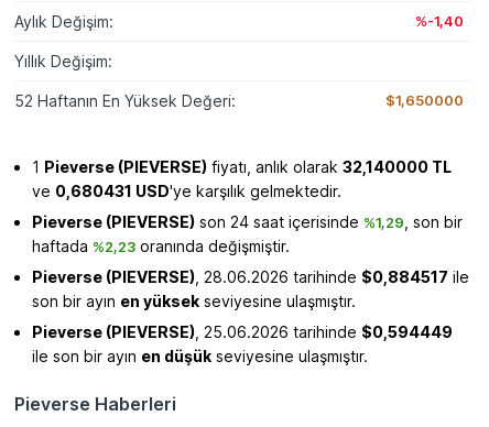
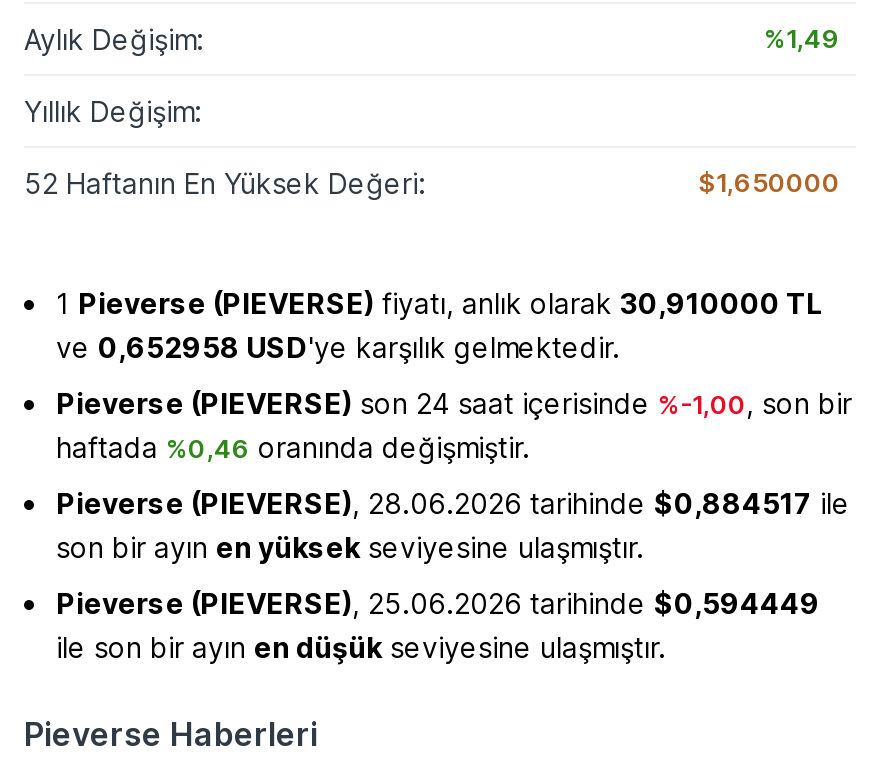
[415,12,464,30] %-1,40 -> [764,22,840,54] %1,49
[32,157,452,176] 1 Pieverse (PIEVERSE) fiyatı, anlık olarak 32,140000 TL -> [56,286,822,320] 1 Pieverse (PIEVERSE) fiyatı, anlık olarak 30,910000 TL
[32,182,341,200] ve 0,680431 USD'ye karşılık gelmektedir. -> [56,330,620,364] ve 0,652958 USD'ye karşılık gelmektedir.
[32,212,463,231] Pieverse (PIEVERSE) son 24 saat içerisinde%1,29, son bir -> [56,386,852,420] Pieverse (PIEVERSE) son 24 saat içerisinde%-1,00, son bir
[32,237,290,255] haftada%2,23 oranında değişmiştir. -> [56,430,530,464] haftada%0,46 oranında değişmiştir.

